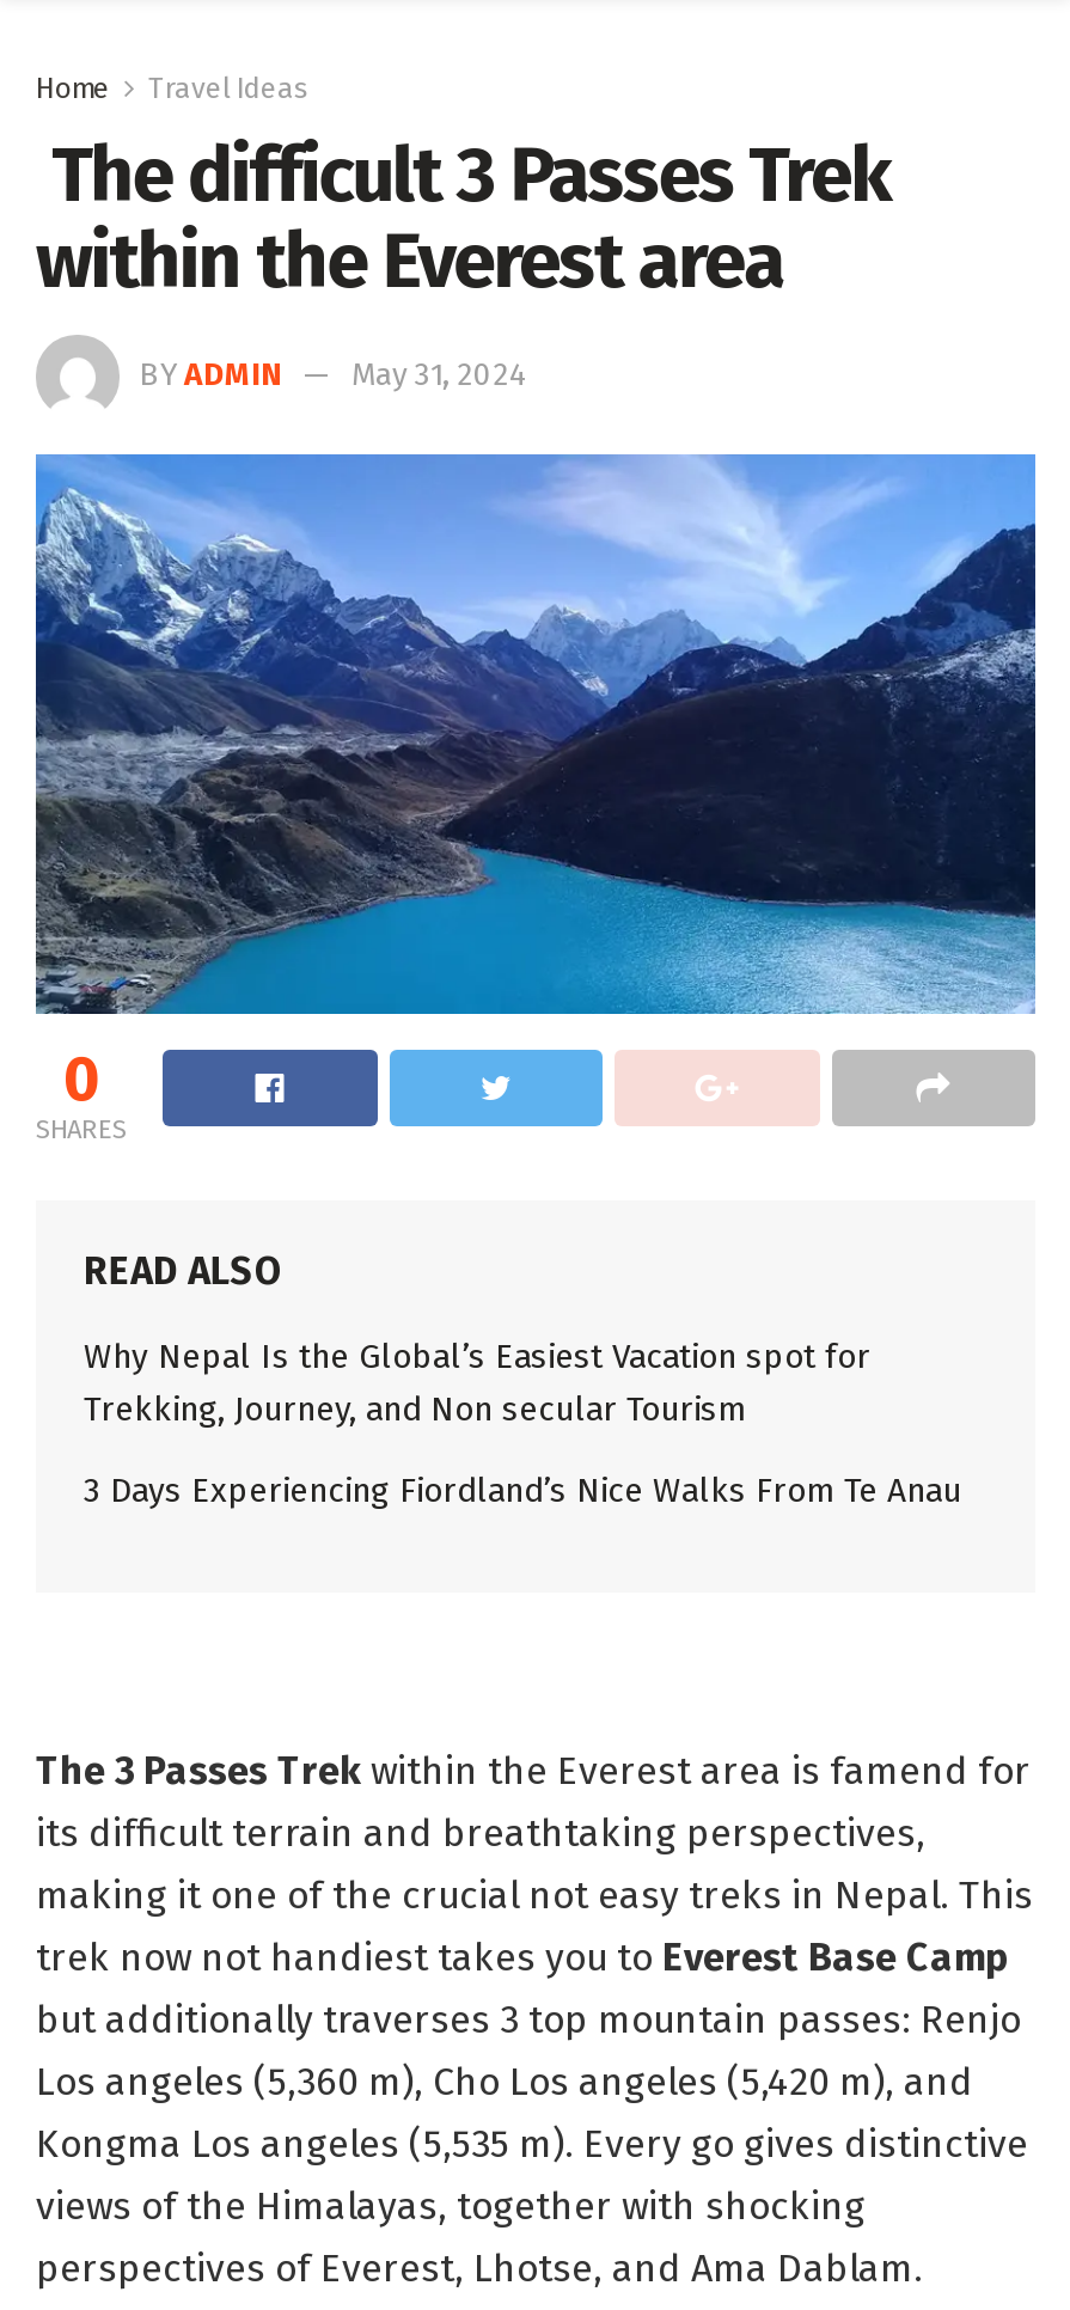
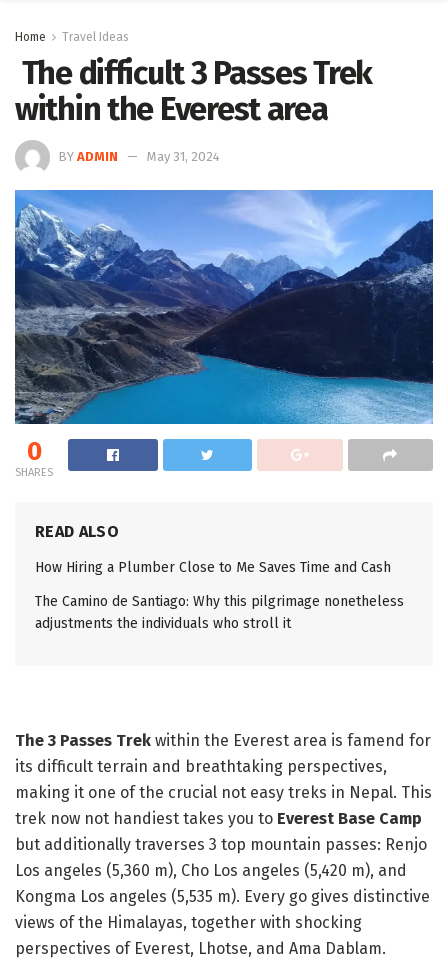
[84,1336,870,1430] Why Nepal Is the Global’s Easiest Vacation spot for | Trekking, Journey, and Non secular Tourism -> [35,559,391,576] How Hiring a Plumber Close to Me Saves Time and Cash
[84,1470,961,1511] 3 Days Experiencing Fiordland’s Nice Walks From Te Anau -> [35,593,404,632] The Camino de Santiago: Why this pilgrimage nonetheless | adjustments the individuals who stroll it

